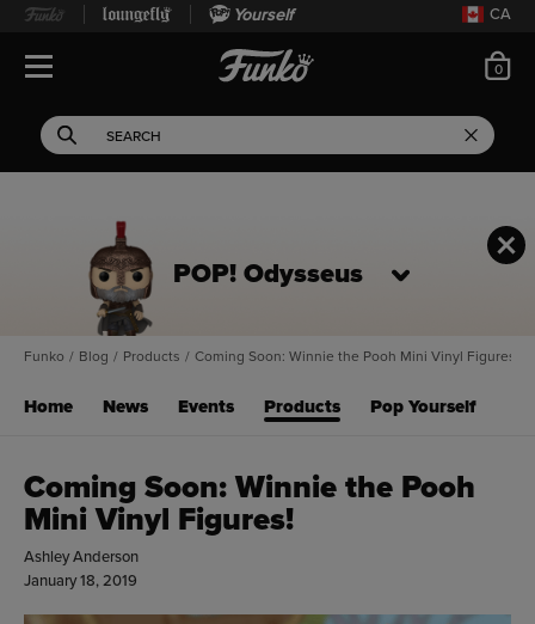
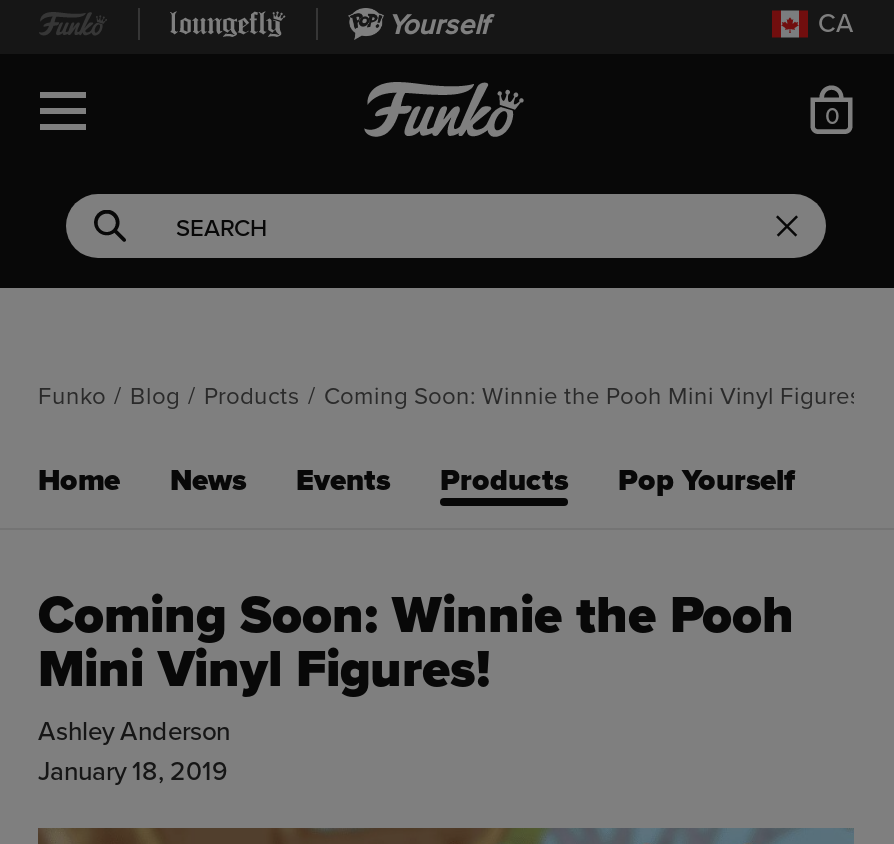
[4,220,531,337] [image] | POP! Odysseus -> none

